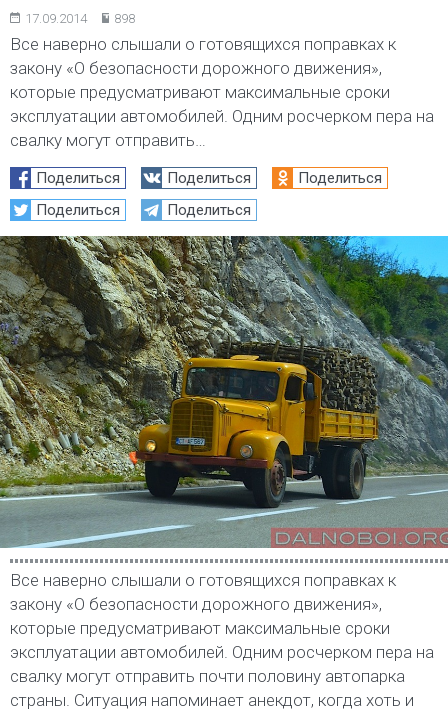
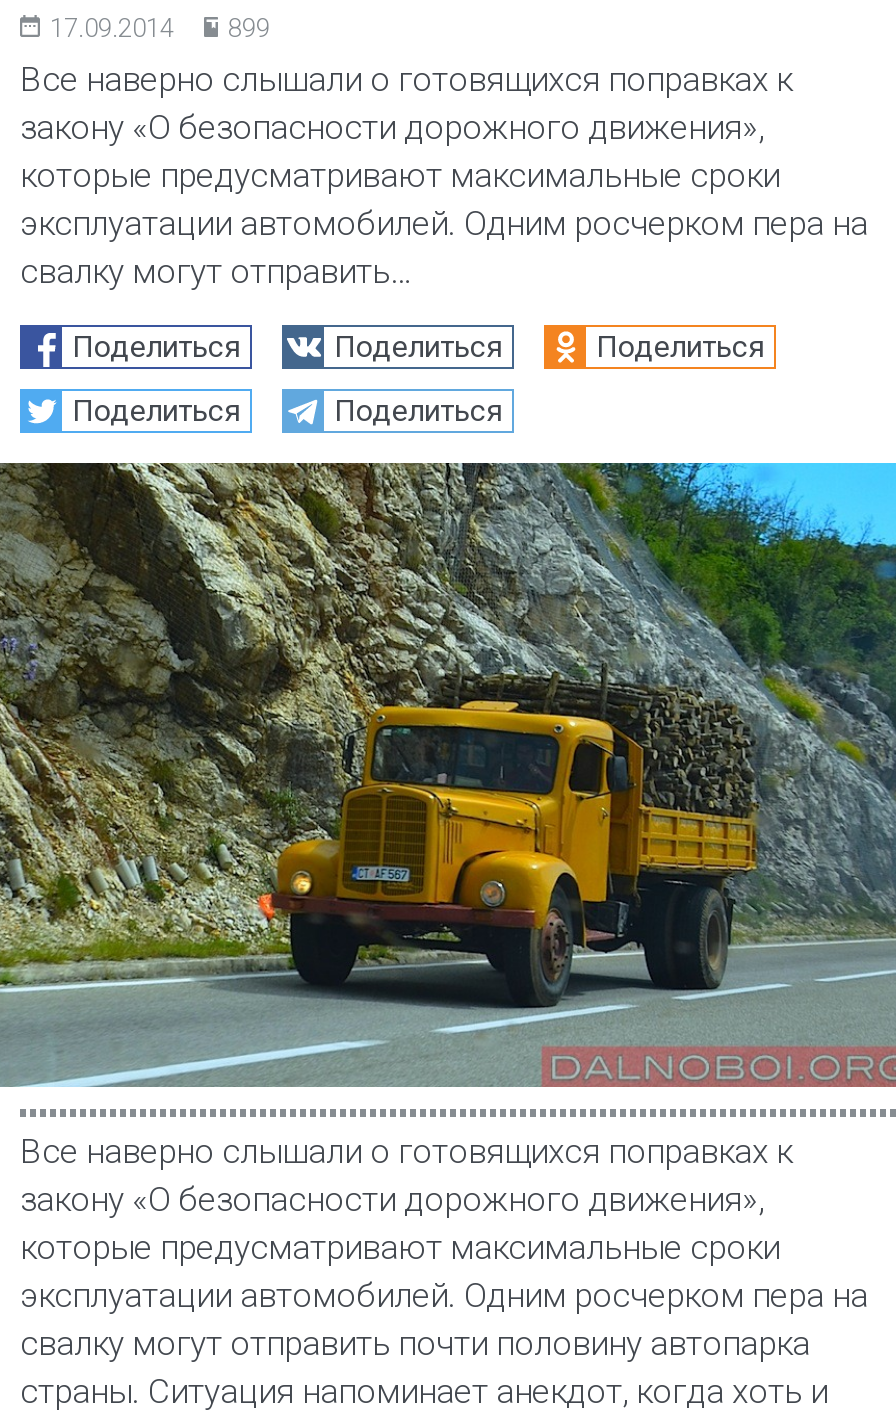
[25,11,135,26] 17.09.2014 898 -> [50,13,270,43] 17.09.2014 899

